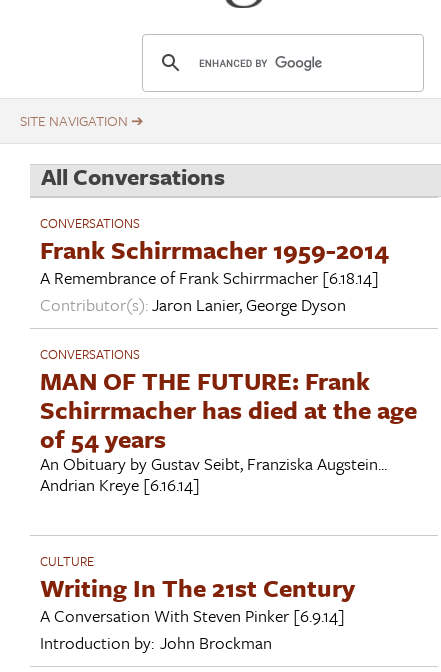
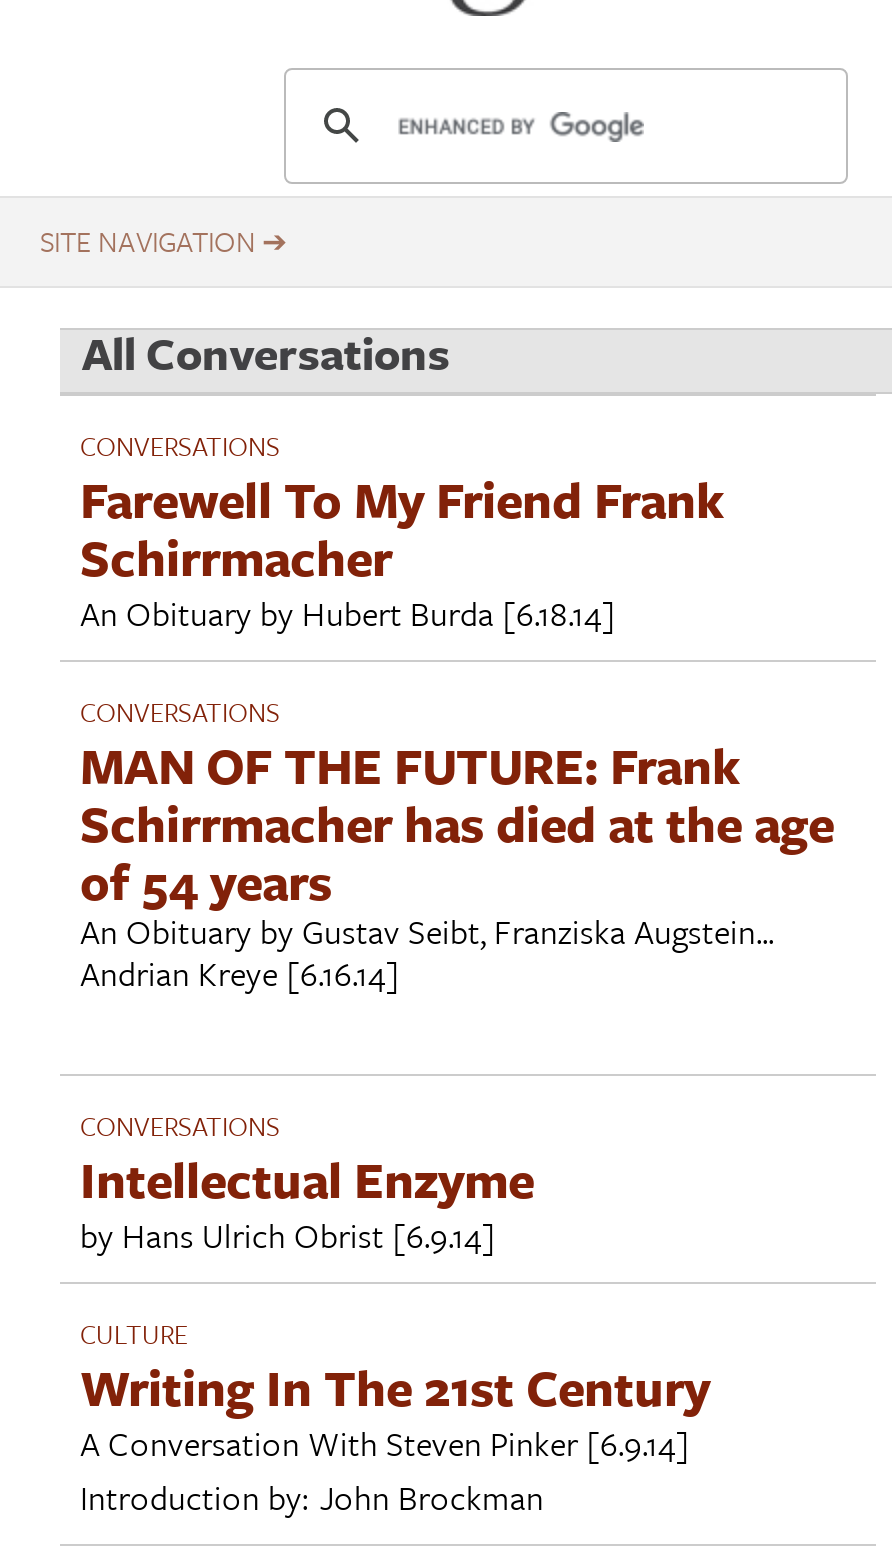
[40,232,389,317] Frank Schirrmacher 1959-2014 | A Remembrance of Frank Schirrmacher [6.18.14] | Contributor(s): Jaron Lanier, George Dyson -> [80,463,724,637] Farewell To My Friend Frank | Schirrmacher | An Obituary by Hubert Burda [6.18.14]
none -> [80,1105,534,1259] CONVERSATIONS | Intellectual Enzyme | by Hans Ulrich Obrist [6.9.14]

